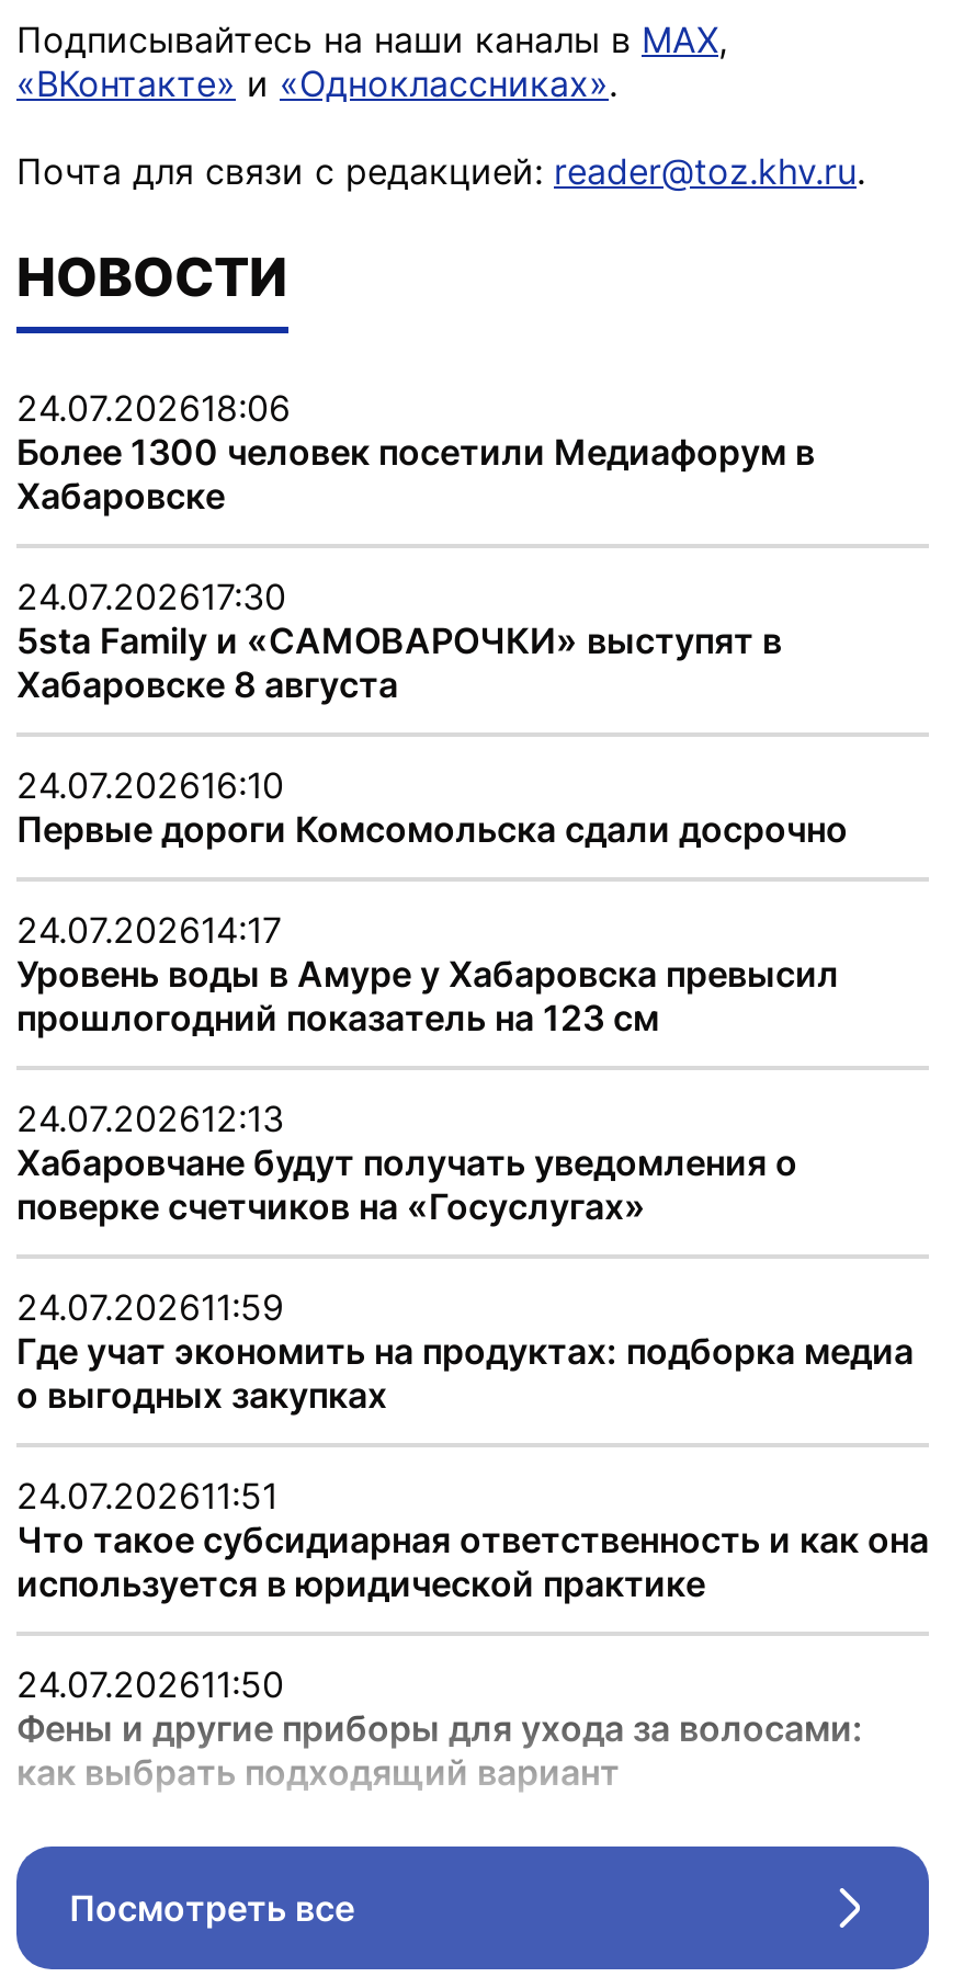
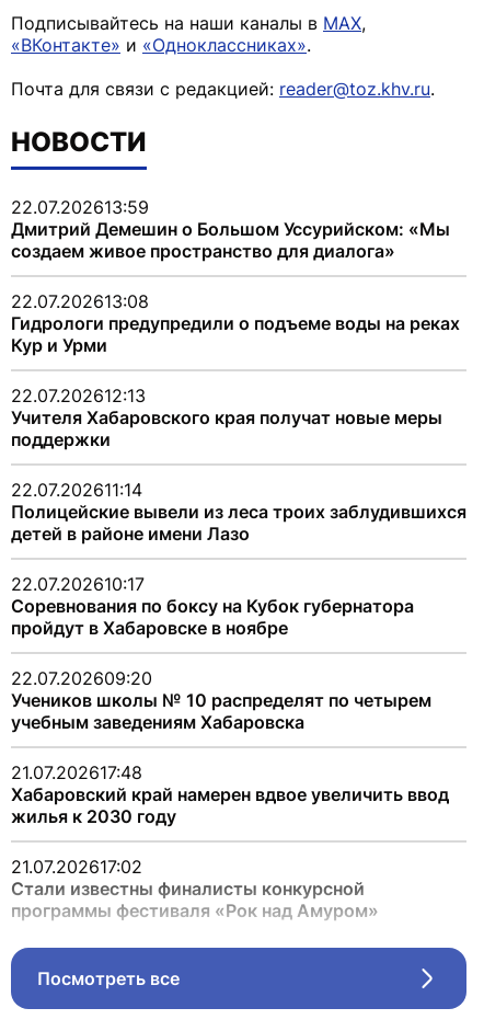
[16,386,815,518] 24.07.202618:06 | Более 1300 человек посетили Медиафорум в | Хабаровске -> [11,196,450,262] 22.07.202613:59 | Дмитрий Демешин о Большом Уссурийском: «Мы | создаем живое пространство для диалога»
[16,575,782,706] 24.07.202617:30 | 5sta Family и «САМОВАРОЧКИ» выступят в | Хабаровске 8 августа -> [11,290,460,356] 22.07.202613:08 | Гидрологи предупредили о подъеме воды на реках | Кур и Урми
[16,763,848,851] 24.07.202616:10 | Первые дороги Комсомольска сдали досрочно -> [11,385,442,450] 22.07.202612:13 | Учителя Хабаровского края получат новые меры | поддержки
[16,908,839,1039] 24.07.202614:17 | Уровень воды в Амуре у Хабаровска превысил | прошлогодний показатель на 123 см -> [11,479,466,545] 22.07.202611:14 | Полицейские вывели из леса троих заблудившихся | детей в районе имени Лазо
[16,1097,797,1228] 24.07.202612:13 | Хабаровчане будут получать уведомления о | поверке счетчиков на «Госуслугах» -> [11,573,414,639] 22.07.202610:17 | Соревнования по боксу на Кубок губернатора | пройдут в Хабаровске в ноябре
[16,1285,914,1417] 24.07.202611:59 | Где учат экономить на продуктах: подборка медиа | о выгодных закупках -> [11,667,431,733] 22.07.202609:20 | Учеников школы № 10 распределят по четырем | учебным заведениям Хабаровска
[16,1474,929,1605] 24.07.202611:51 | Что такое субсидиарная ответственность и как она | используется в юридической практике -> [11,761,449,827] 21.07.202617:48 | Хабаровский край намерен вдвое увеличить ввод | жилья к 2030 году
[16,1662,863,1794] 24.07.202611:50 | Фены и другие приборы для ухода за волосами: | как выбрать подходящий вариант -> [11,856,379,921] 21.07.202617:02 | Стали известны финалисты конкурсной | программы фестиваля «Рок над Амуром»

